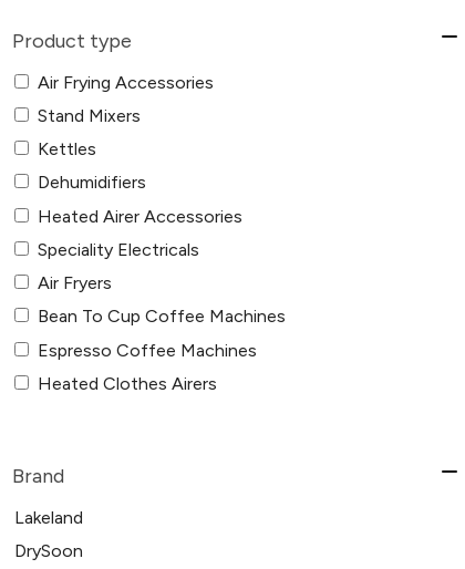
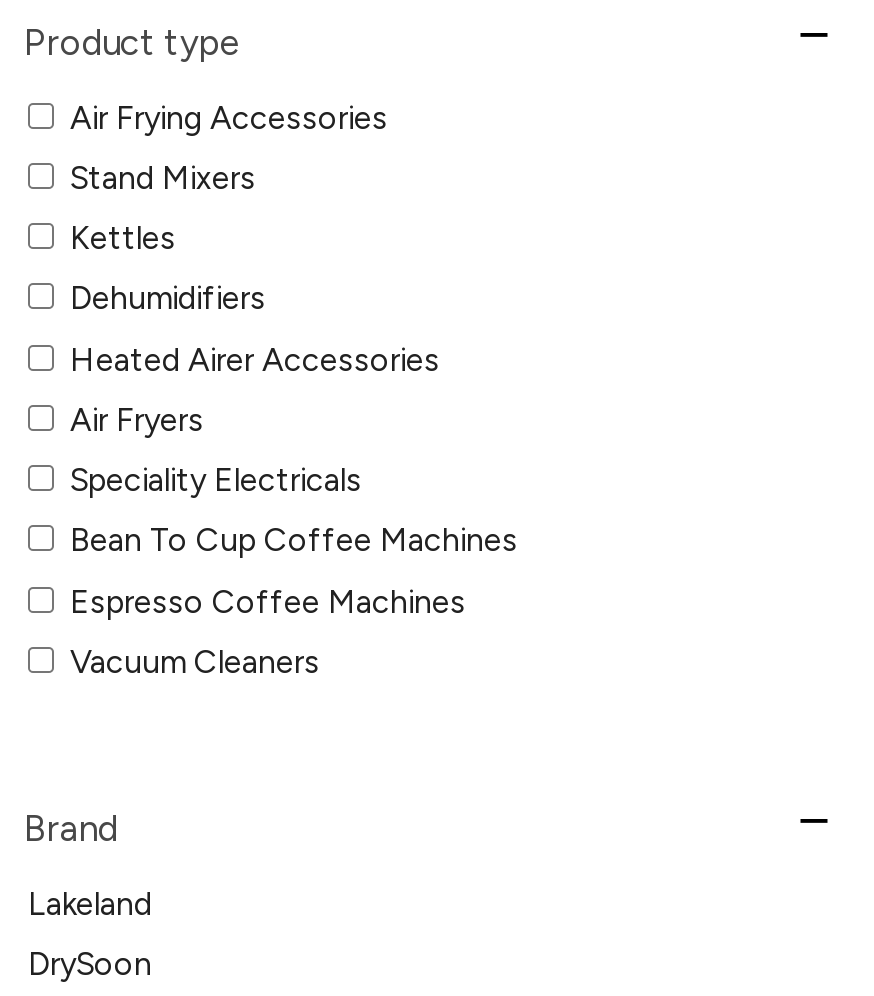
moved [38,239,199,260] -> [70,461,362,499]: Speciality Electricals
moved [38,272,112,293] -> [70,401,204,439]: Air Fryers
[38,373,217,394] Heated Clothes Airers -> [70,643,320,681] Vacuum Cleaners

